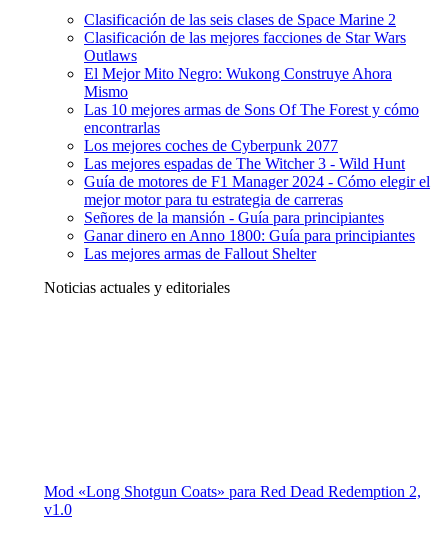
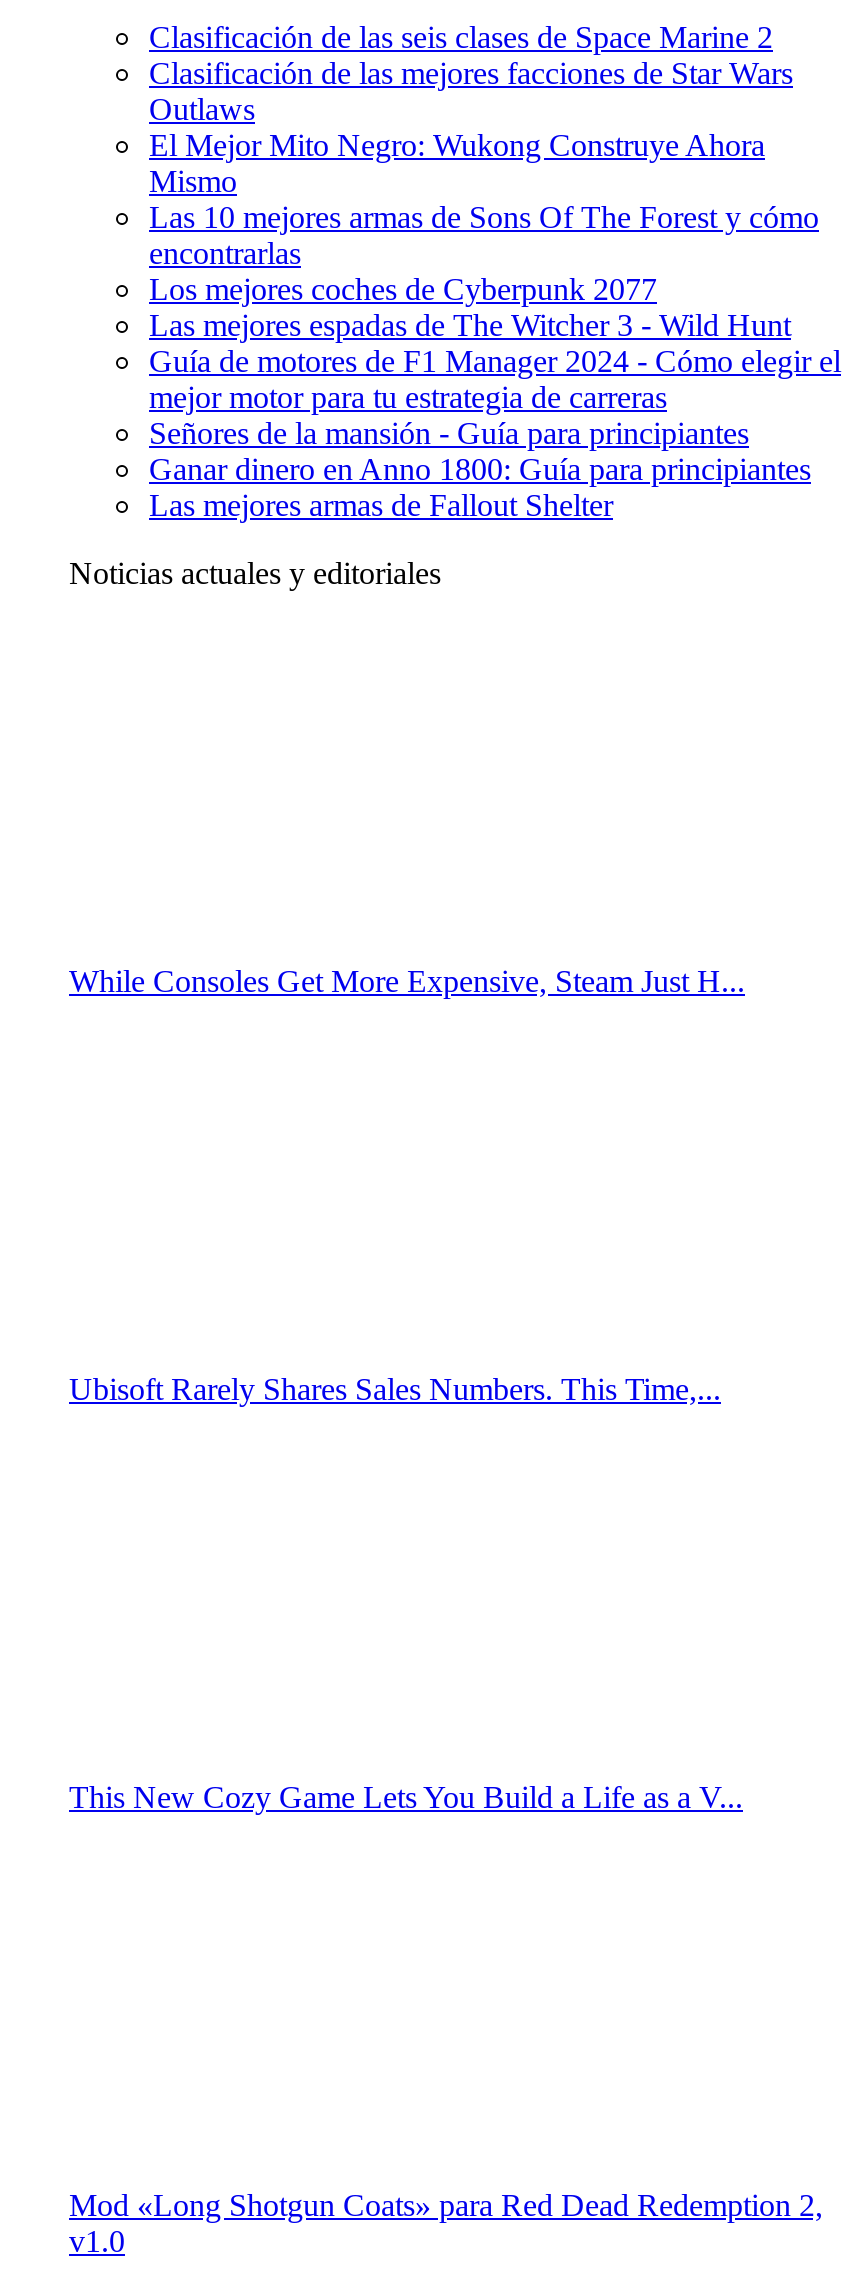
none -> [69,964,745,998] While Consoles Get More Expensive, Steam Just H...
none -> [69,1372,721,1406] Ubisoft Rarely Shares Sales Numbers. This Time,...
none -> [69,1780,743,1814] This New Cozy Game Lets You Build a Life as a V...

